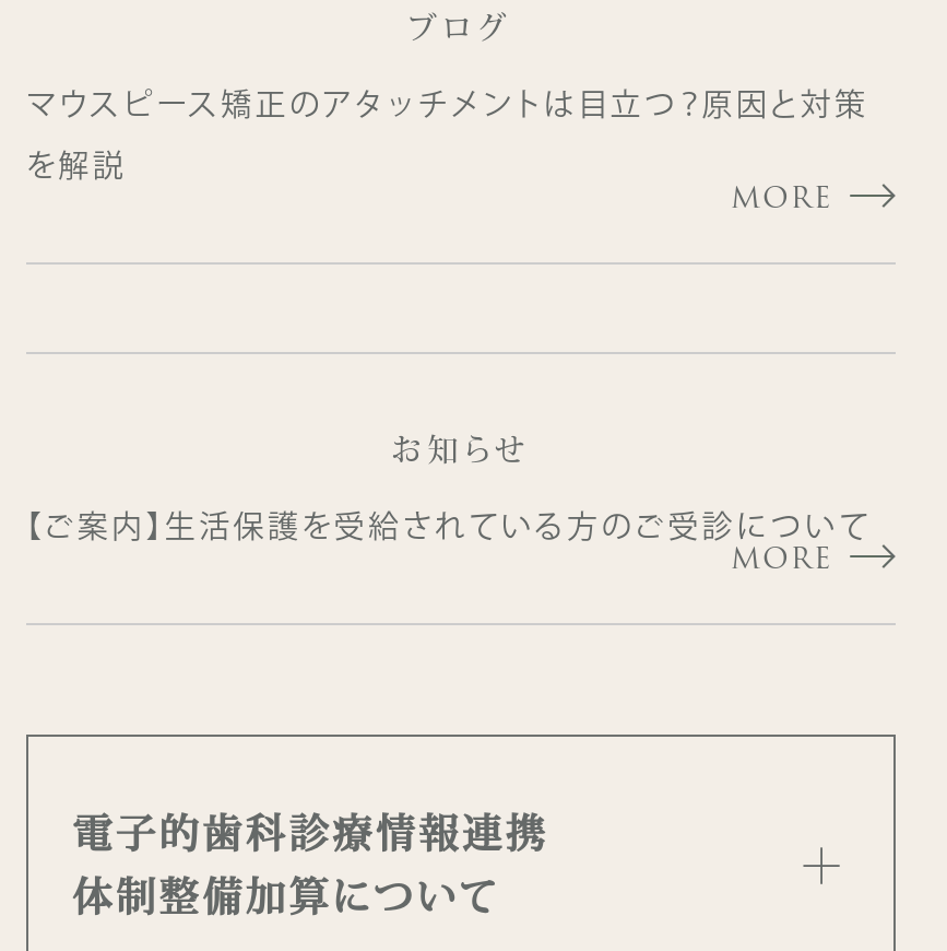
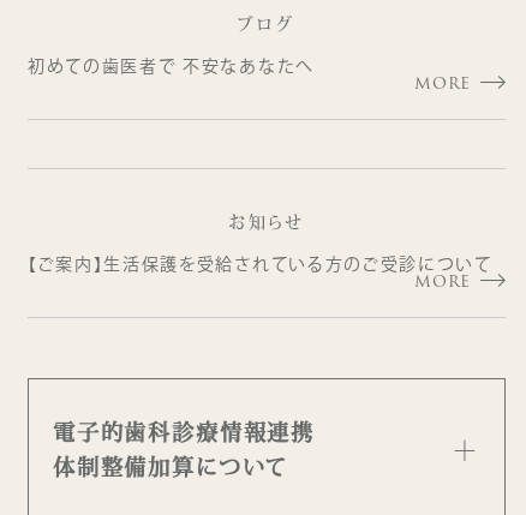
[26,89,869,181] マウスピース矯正のアタッチメントは目立つ？原因と対策 | を解説 -> [28,58,315,74] 初めての歯医者で 不安なあなたへ

